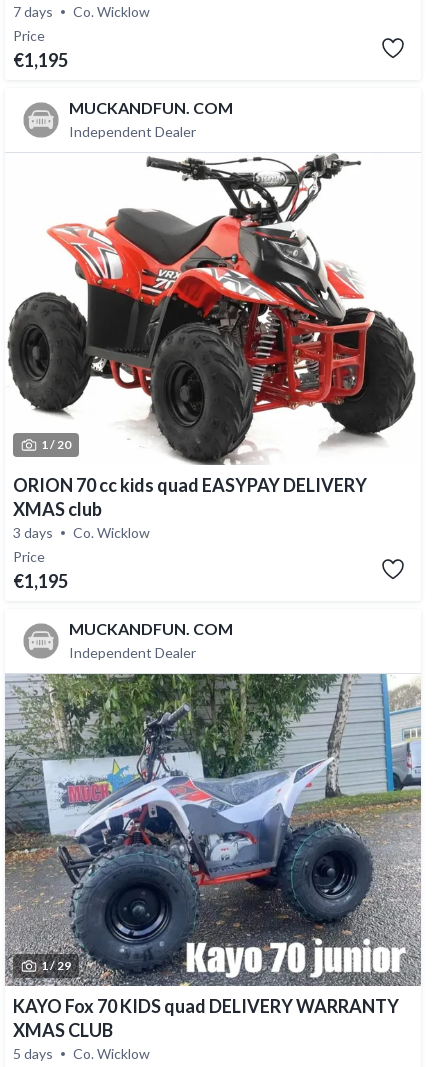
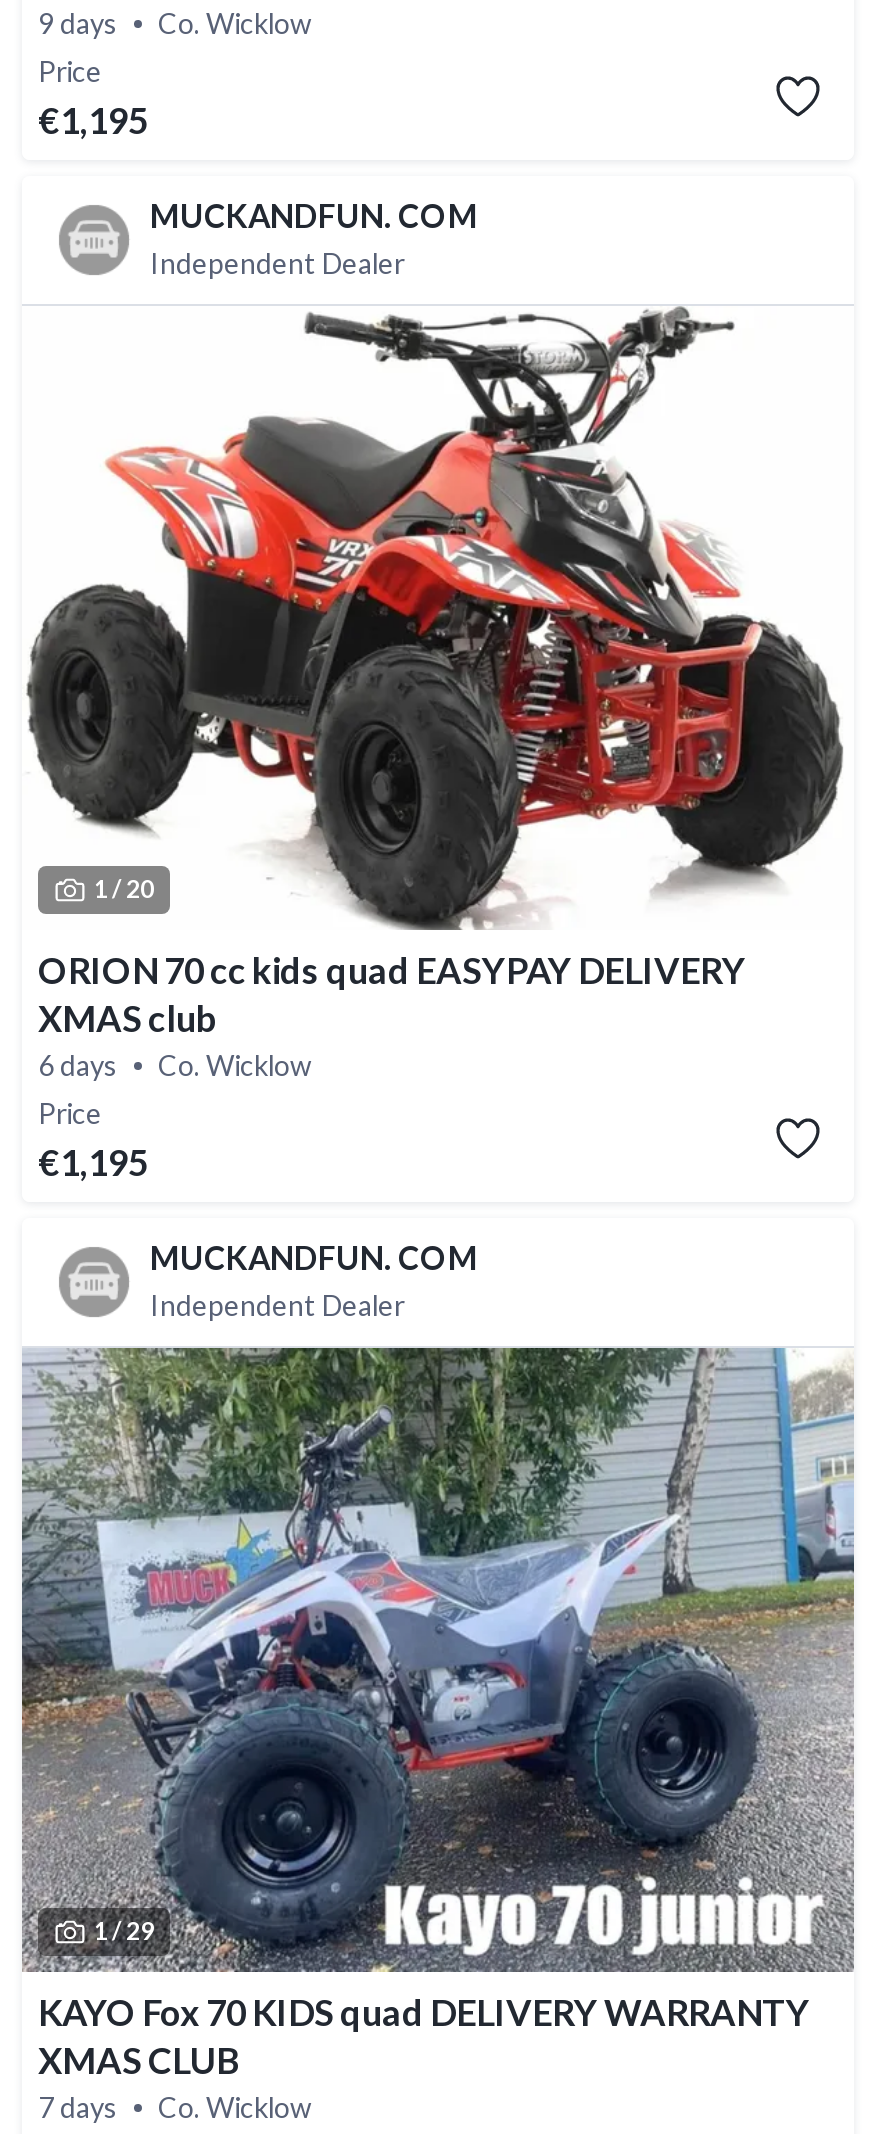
[13,3,150,20] 7 days Co. Wicklow -> [38,6,312,40] 9 days Co. Wicklow
[13,524,150,541] 3 days Co. Wicklow -> [38,1048,312,1082] 6 days Co. Wicklow
[13,1045,150,1062] 5 days Co. Wicklow -> [38,2090,312,2124] 7 days Co. Wicklow

